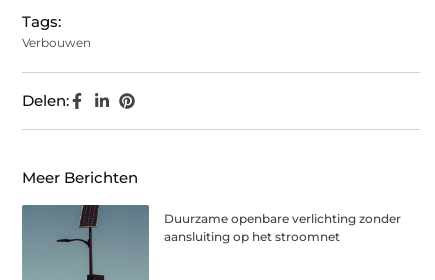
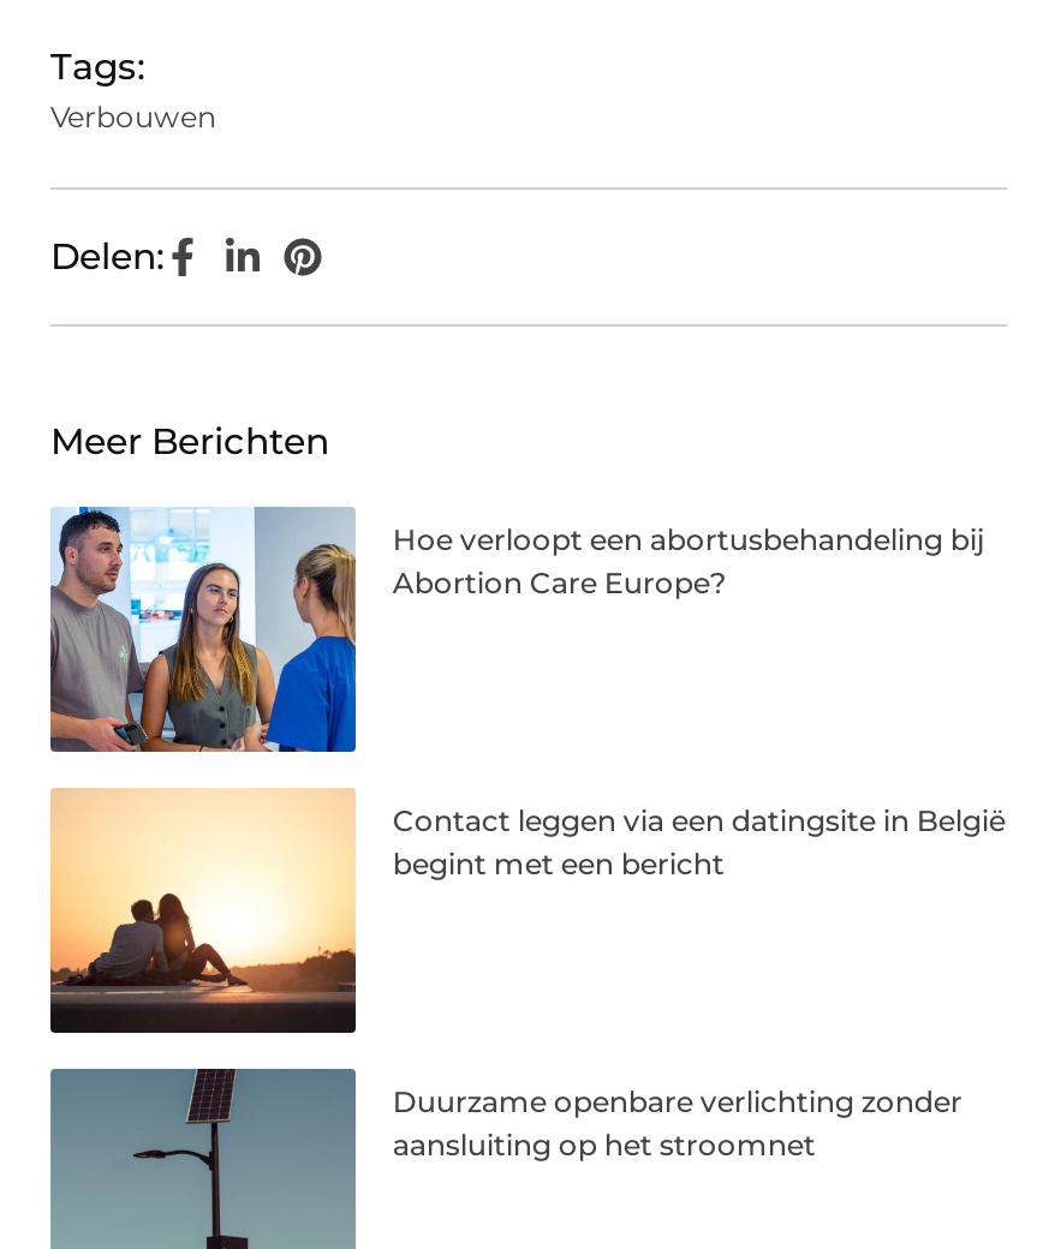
none -> [48,507,984,754] [image] | Hoe verloopt een abortusbehandeling bij | Abortion Care Europe?
none -> [48,785,1006,1035] [image] | Contact leggen via een datingsite in België | begint met een bericht

